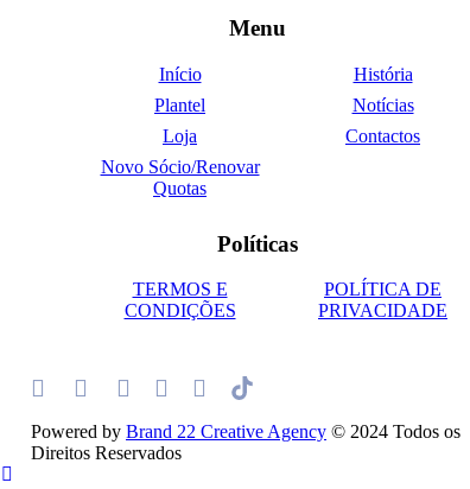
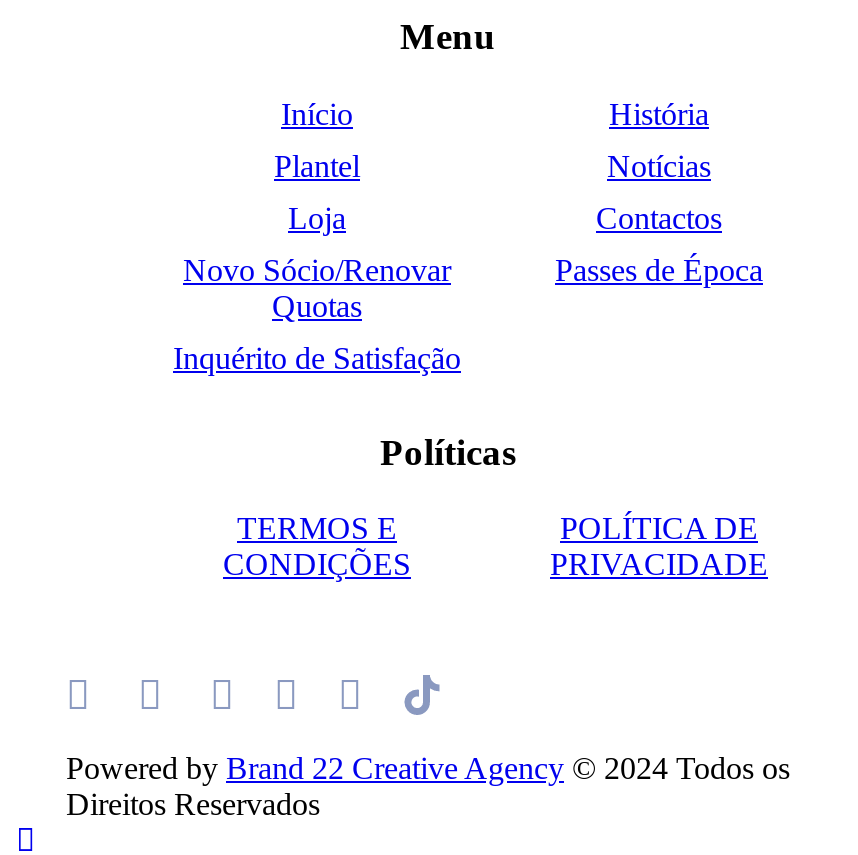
none -> [173,253,763,375] Passes de Época | Inquérito de Satisfação

